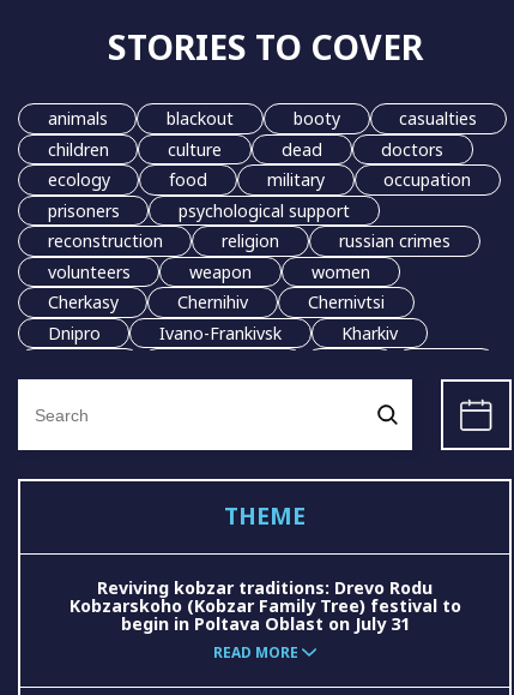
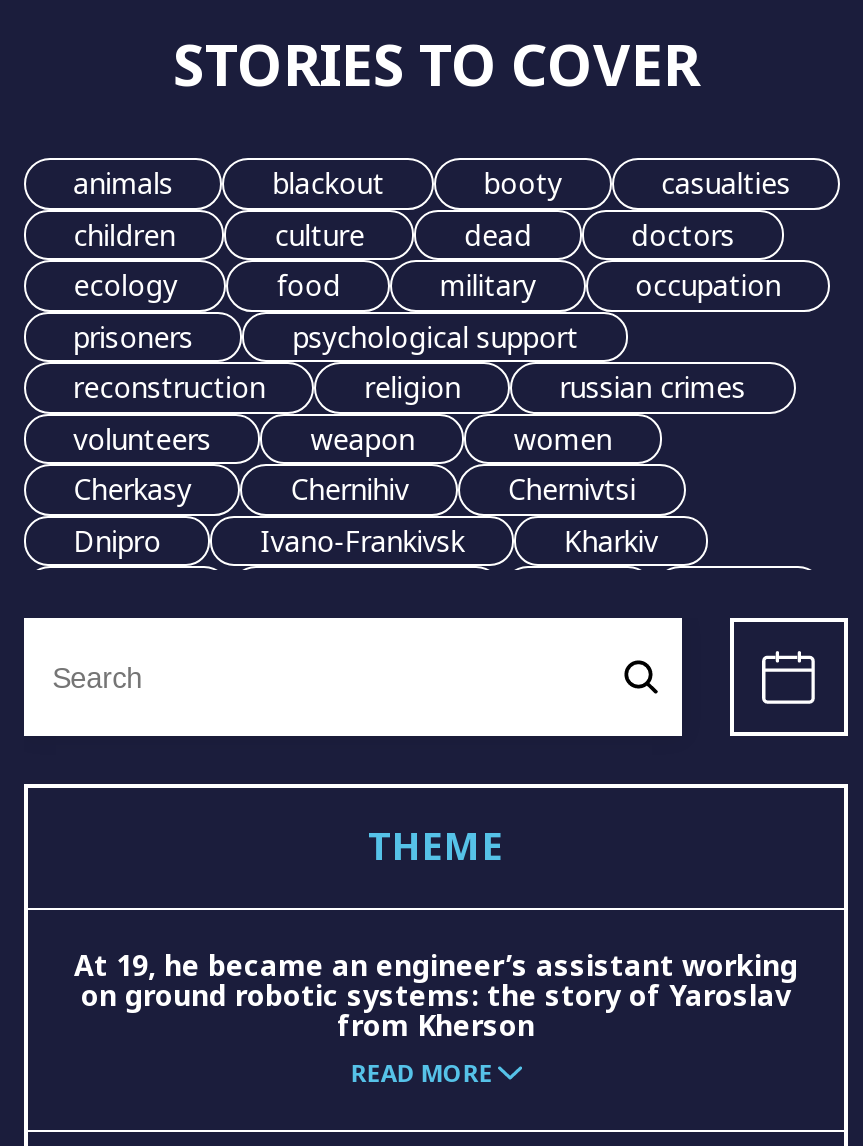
[69,576,461,635] Reviving kobzar traditions: Drevo Rodu | Kobzarskoho (Kobzar Family Tree) festival to | begin in Poltava Oblast on July 31 -> [74,946,798,1044] At 19, he became an engineer’s assistant working | on ground robotic systems: the story of Yaroslav | from Kherson

